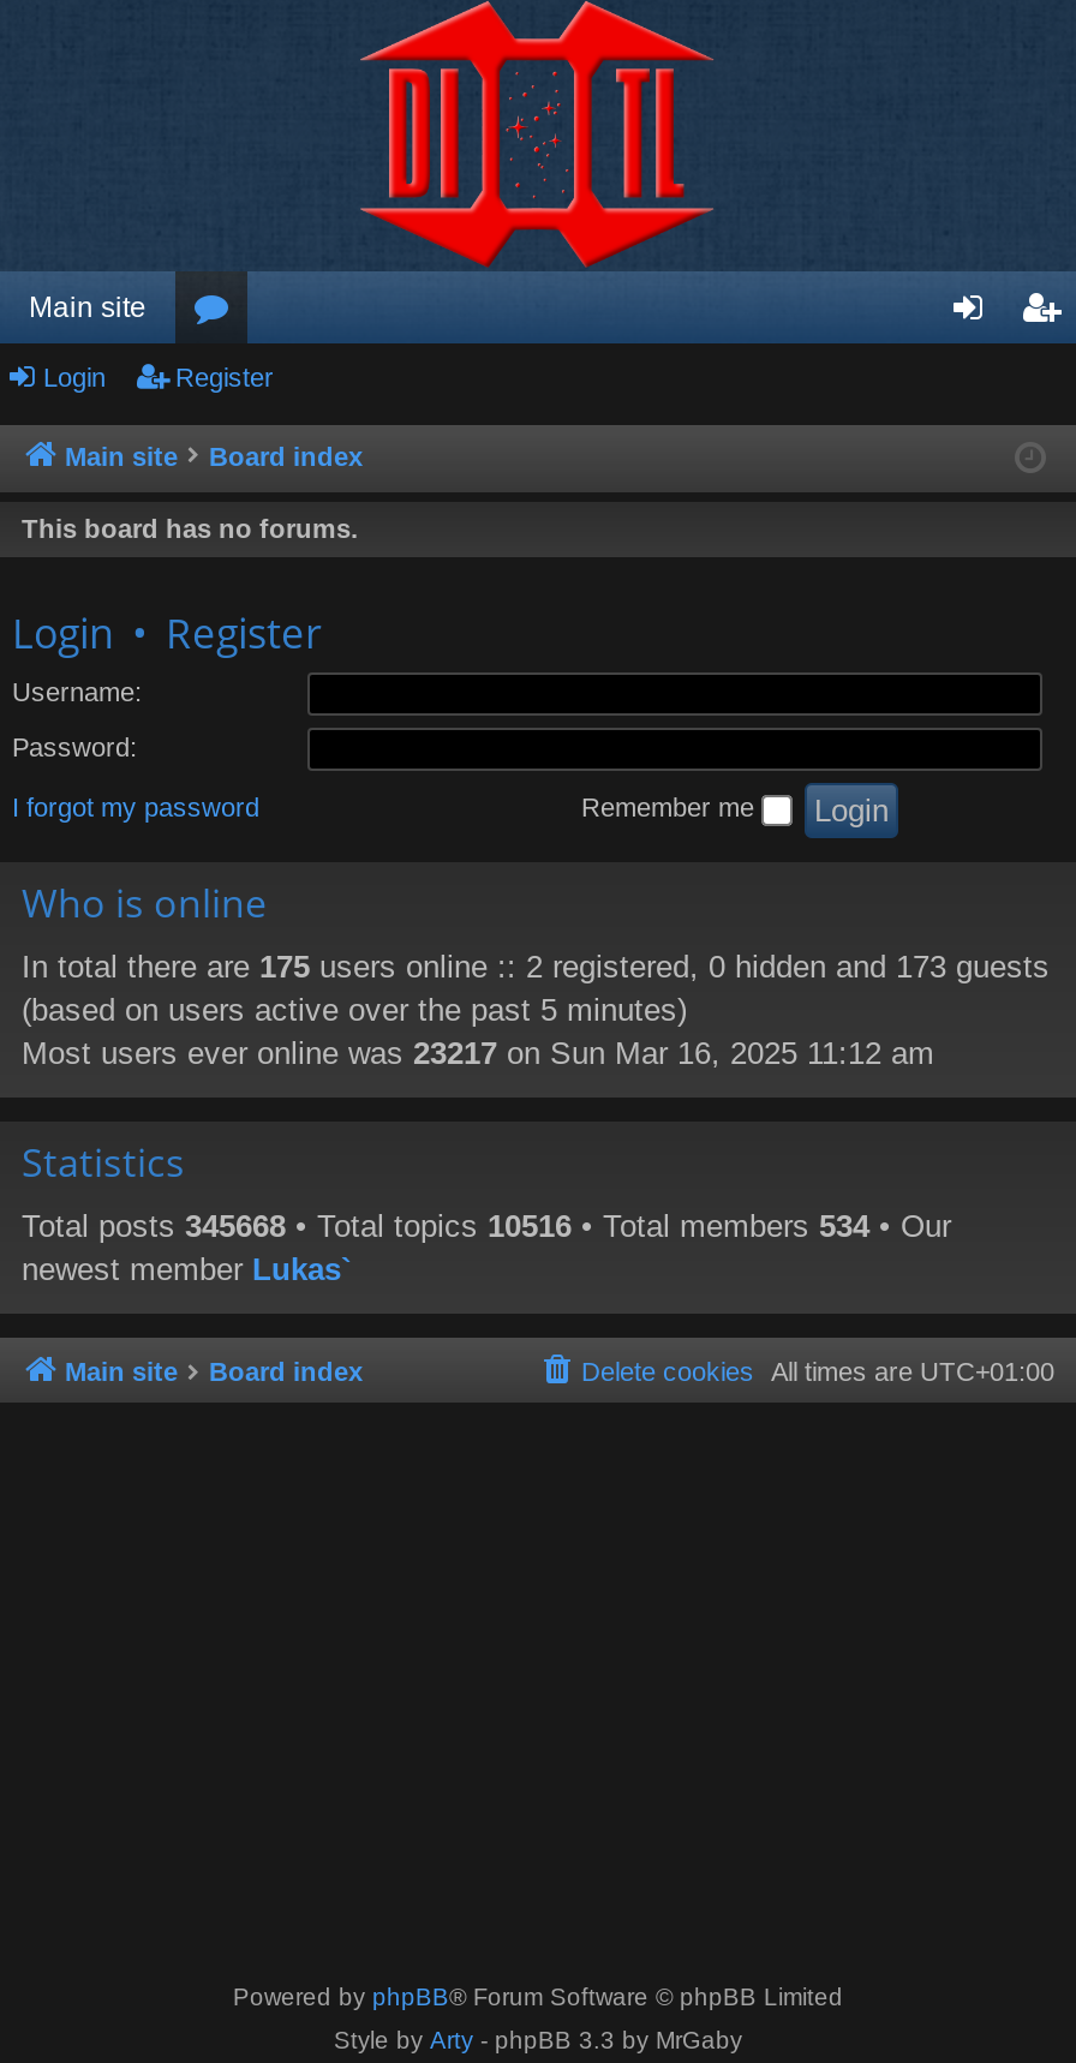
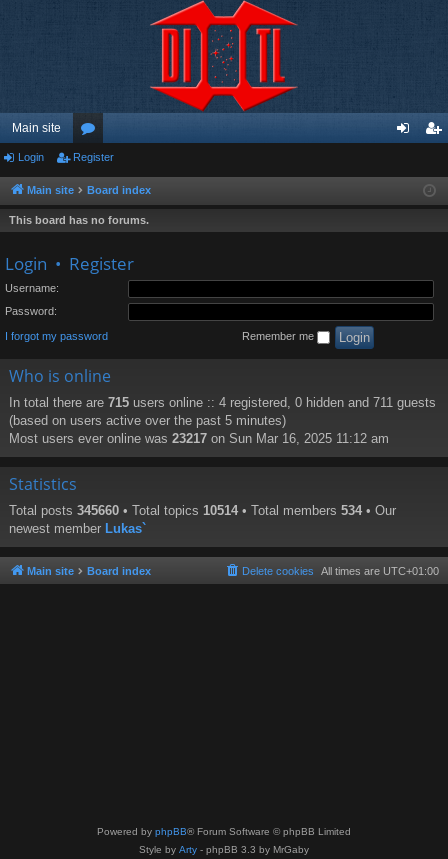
[22,949,1050,985] In total there are 175 users online :: 2 registered, 0 hidden and 173 guests -> [9,395,436,410] In total there are 715 users online :: 4 registered, 0 hidden and 711 guests
[22,1209,951,1245] Total posts 345668 • Total topics 10516 • Total members 534 • Our -> [9,503,396,518] Total posts 345660 • Total topics 10514 • Total members 534 • Our

